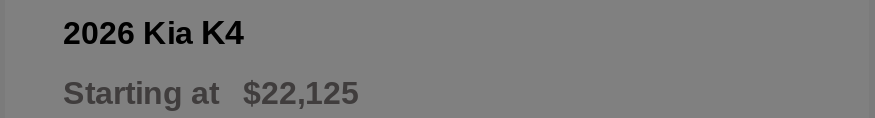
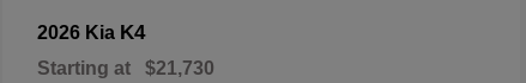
[63,77,359,111] Starting at $22,125 -> [37,59,214,79] Starting at $21,730

